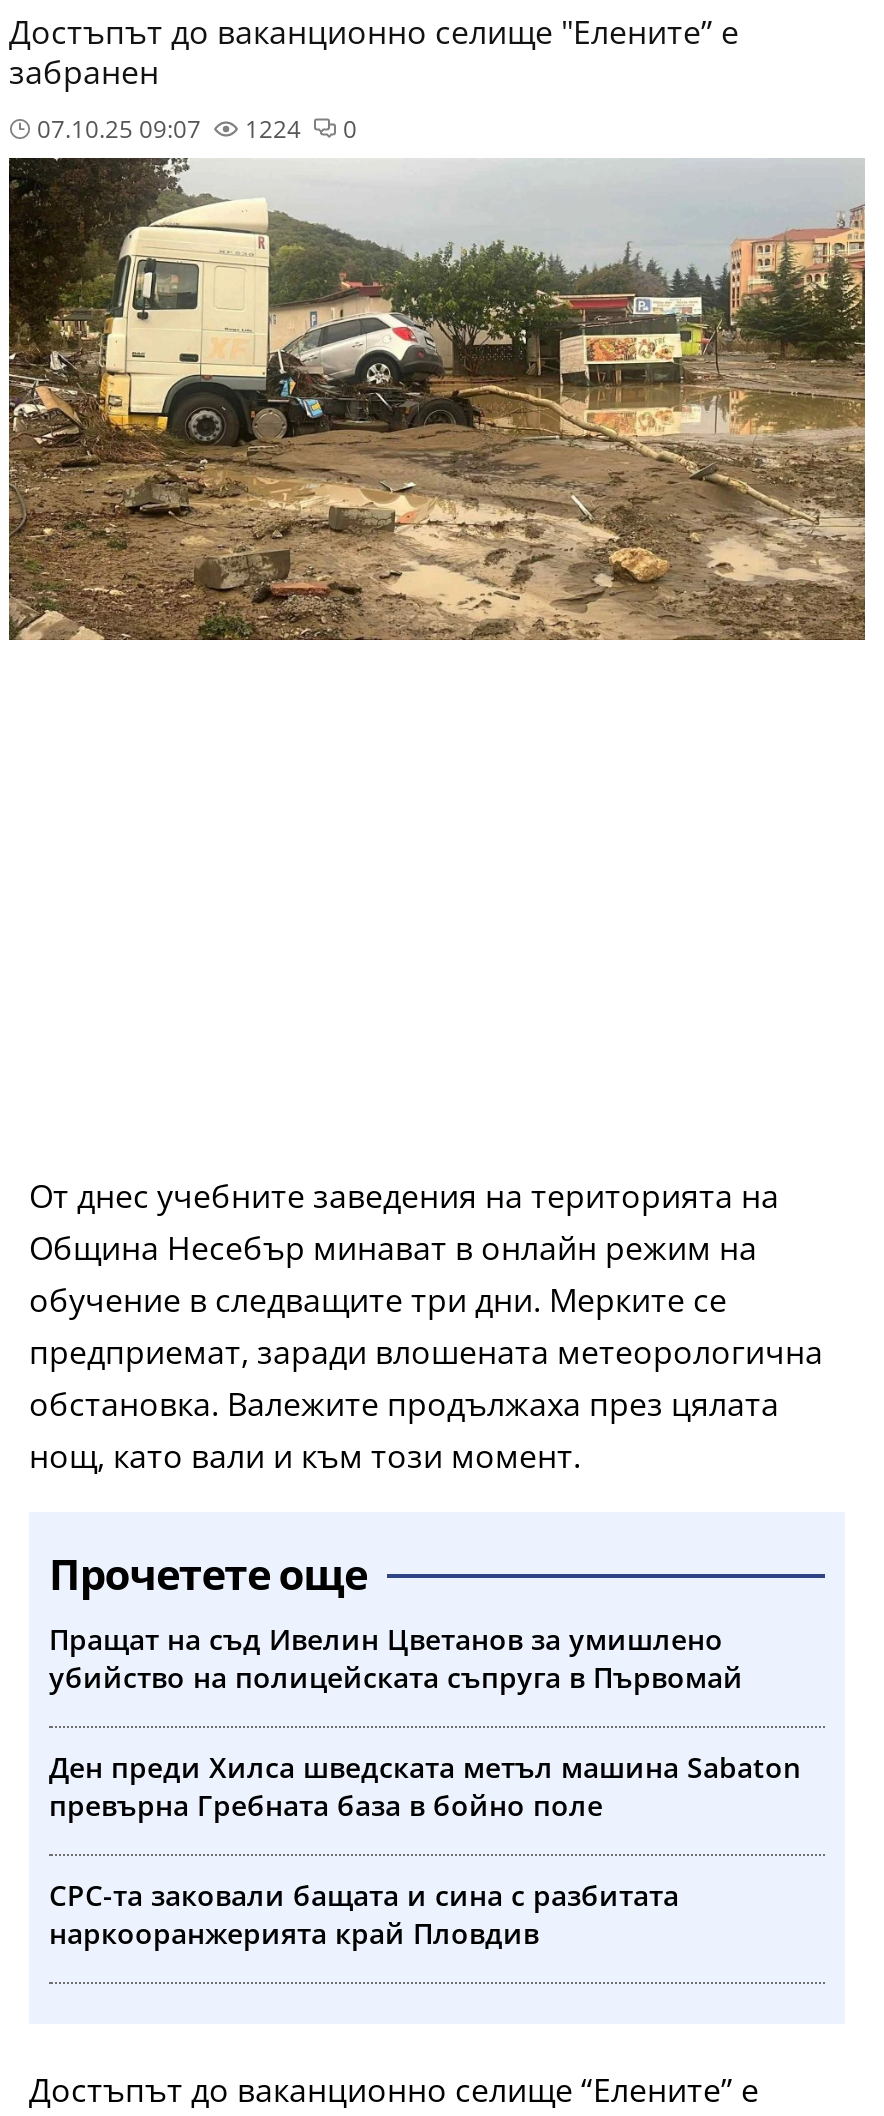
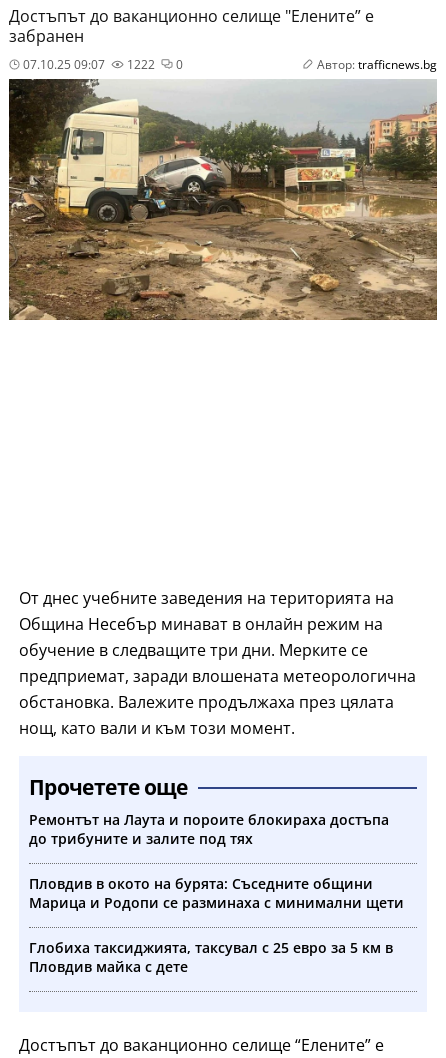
[239,112,301,146] 1224 -> [124,56,155,73] 1222
none -> [317,56,437,73] Автор: trafficnews.bg
[49,1619,743,1695] Пращат на съд Ивелин Цветанов за умишлено | убийство на полицейската съпруга в Първомай -> [29,809,389,847] Ремонтът на Лаута и пороите блокираха достъпа | до трибуните и залите под тях
[49,1747,801,1823] Ден преди Хилса шведската метъл машина Sabaton | превърна Гребната база в бойно поле -> [29,873,404,911] Пловдив в окото на бурята: Съседните общини | Марица и Родопи се разминаха с минимални щети
[49,1875,679,1951] СРС-та заковали бащата и сина с разбитата | наркооранжерията край Пловдив -> [29,937,393,975] Глобиха таксиджията, таксувал с 25 евро за 5 км в | Пловдив майка с дете

